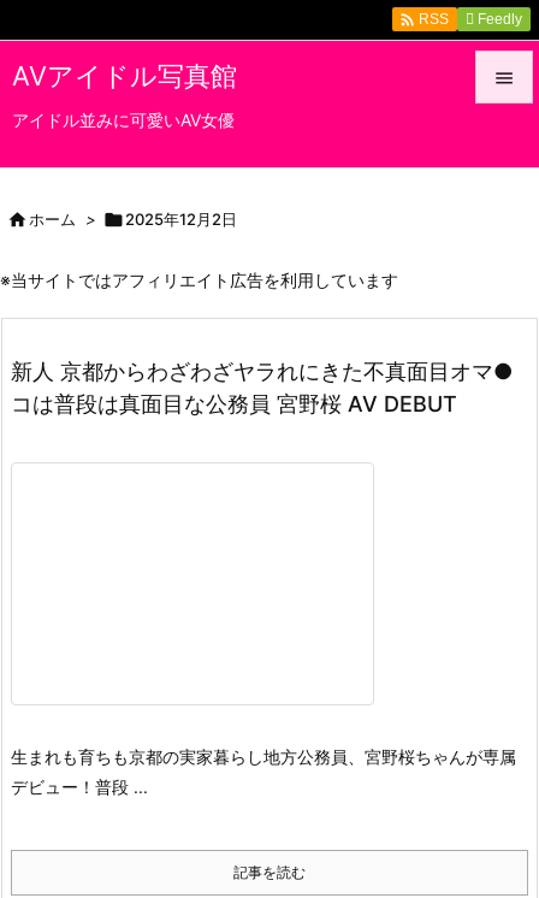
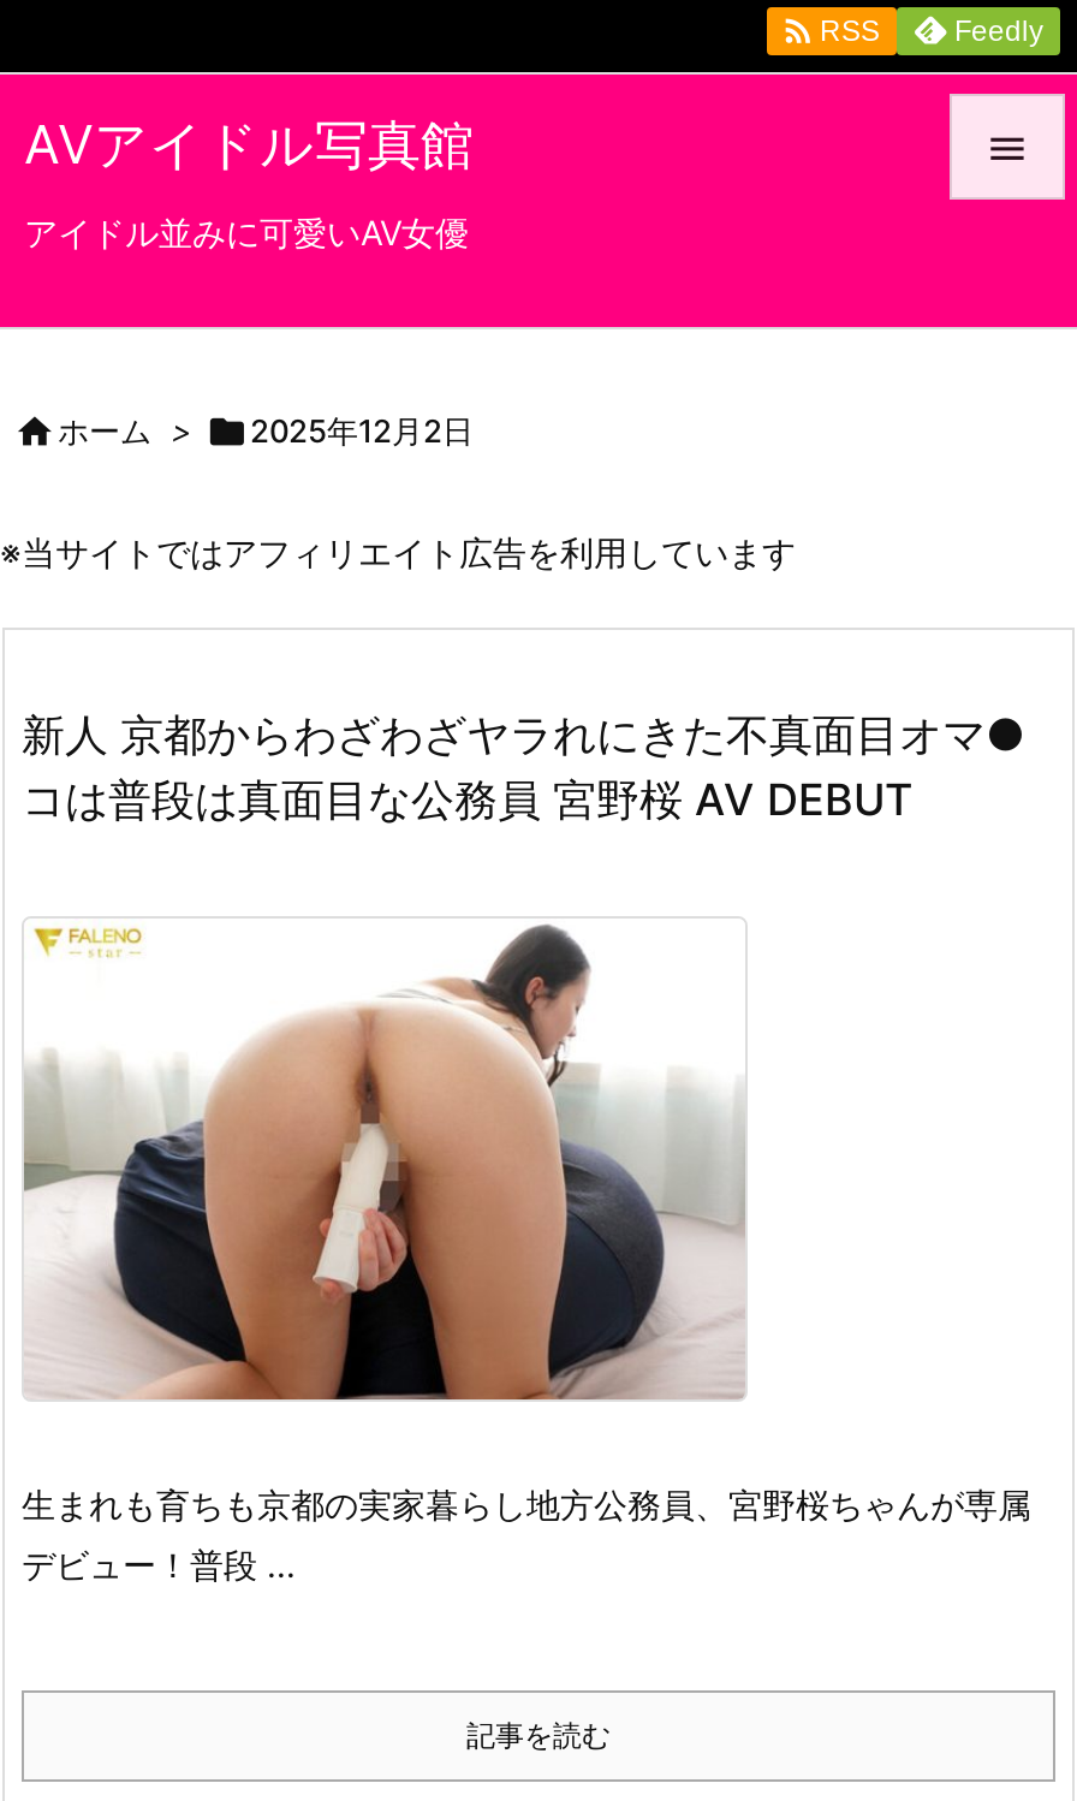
none -> [22,923,745,1404] [image]

